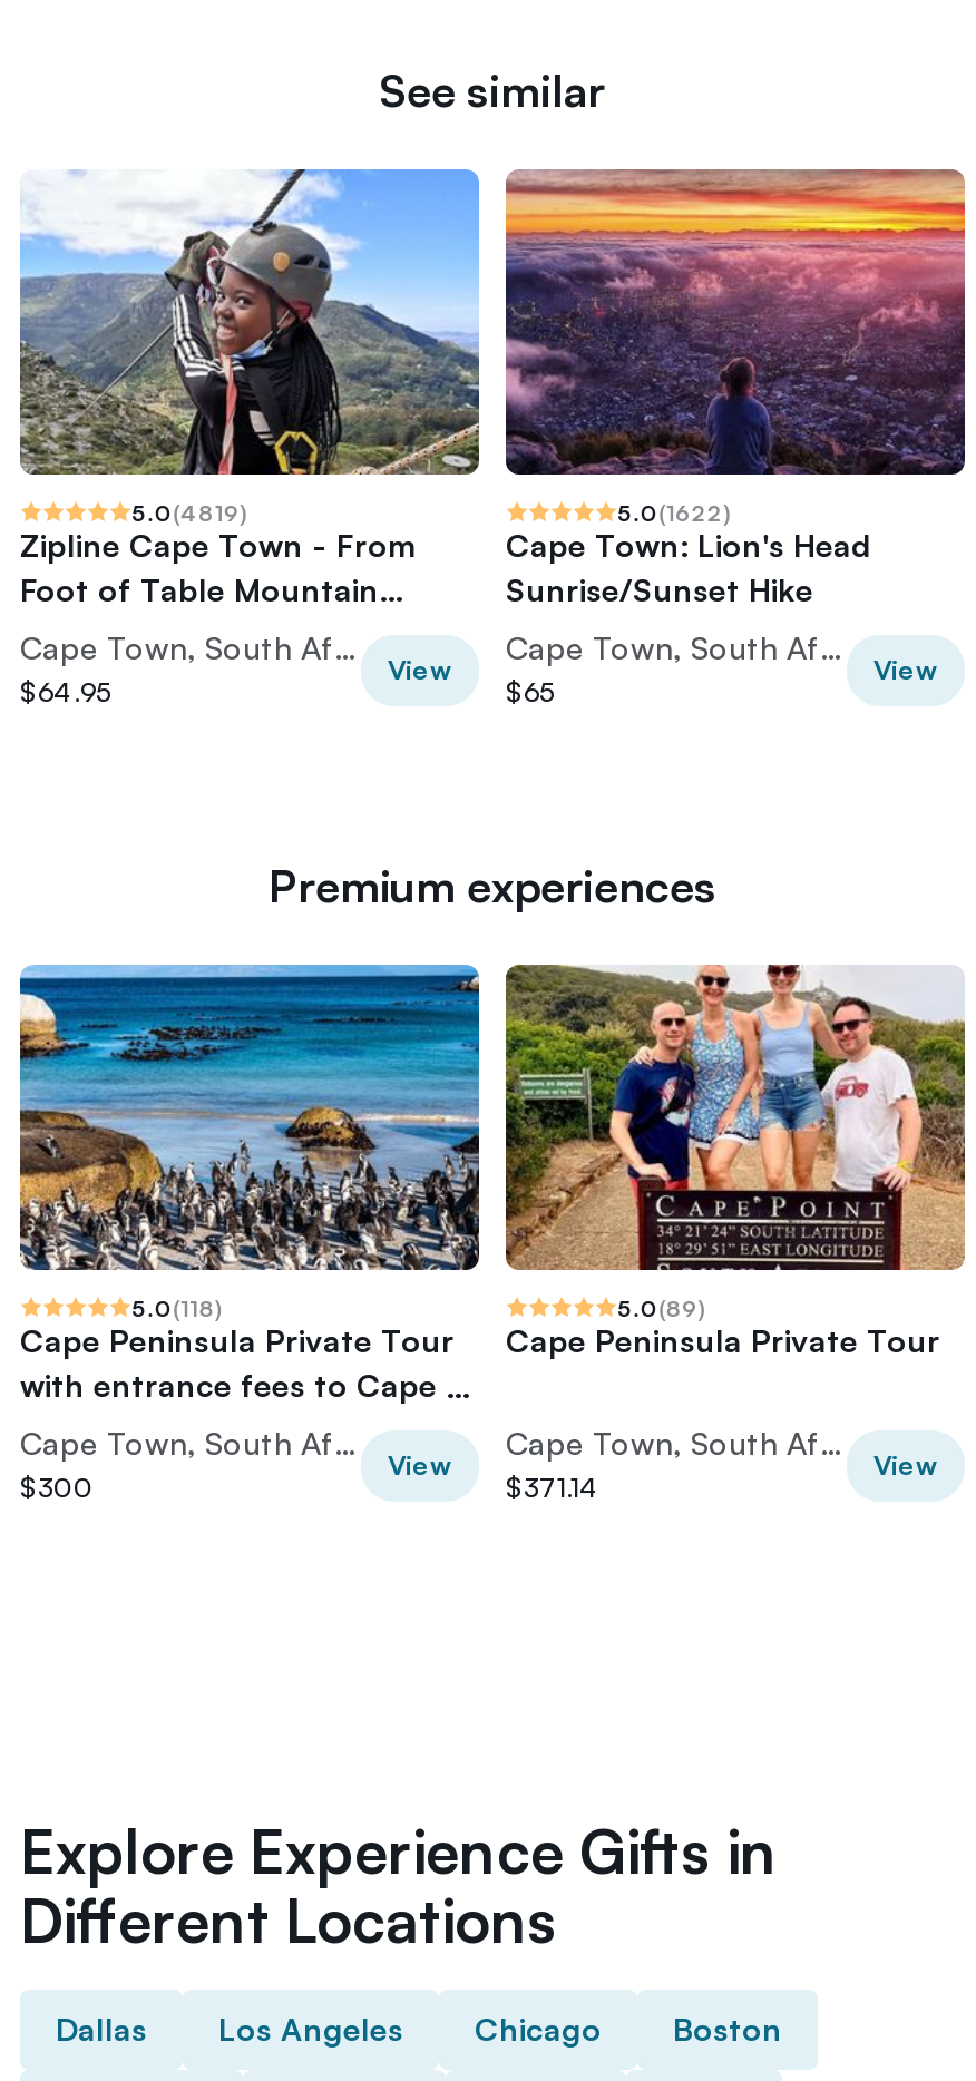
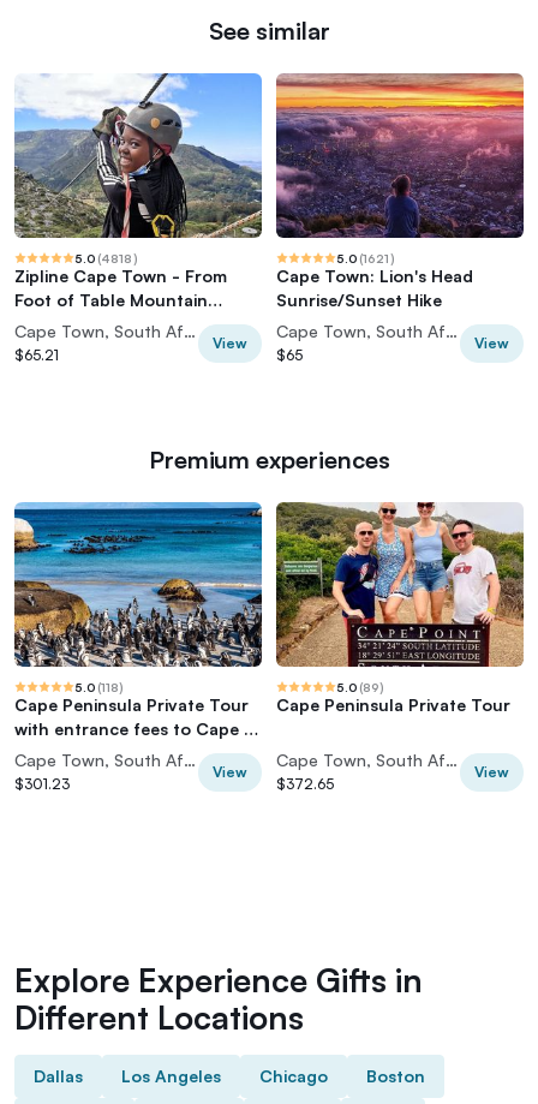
[131,499,249,526] 5.0(4819) -> [74,251,138,265] 5.0(4818)
[617,499,733,526] 5.0(1622) -> [336,251,395,265] 5.0(1621)
[20,675,111,709] $64.95 -> [14,346,59,364] $65.21
[20,1471,94,1505] $300 -> [14,775,70,793] $301.23
[506,1471,599,1505] $371.14 -> [276,775,334,793] $372.65

